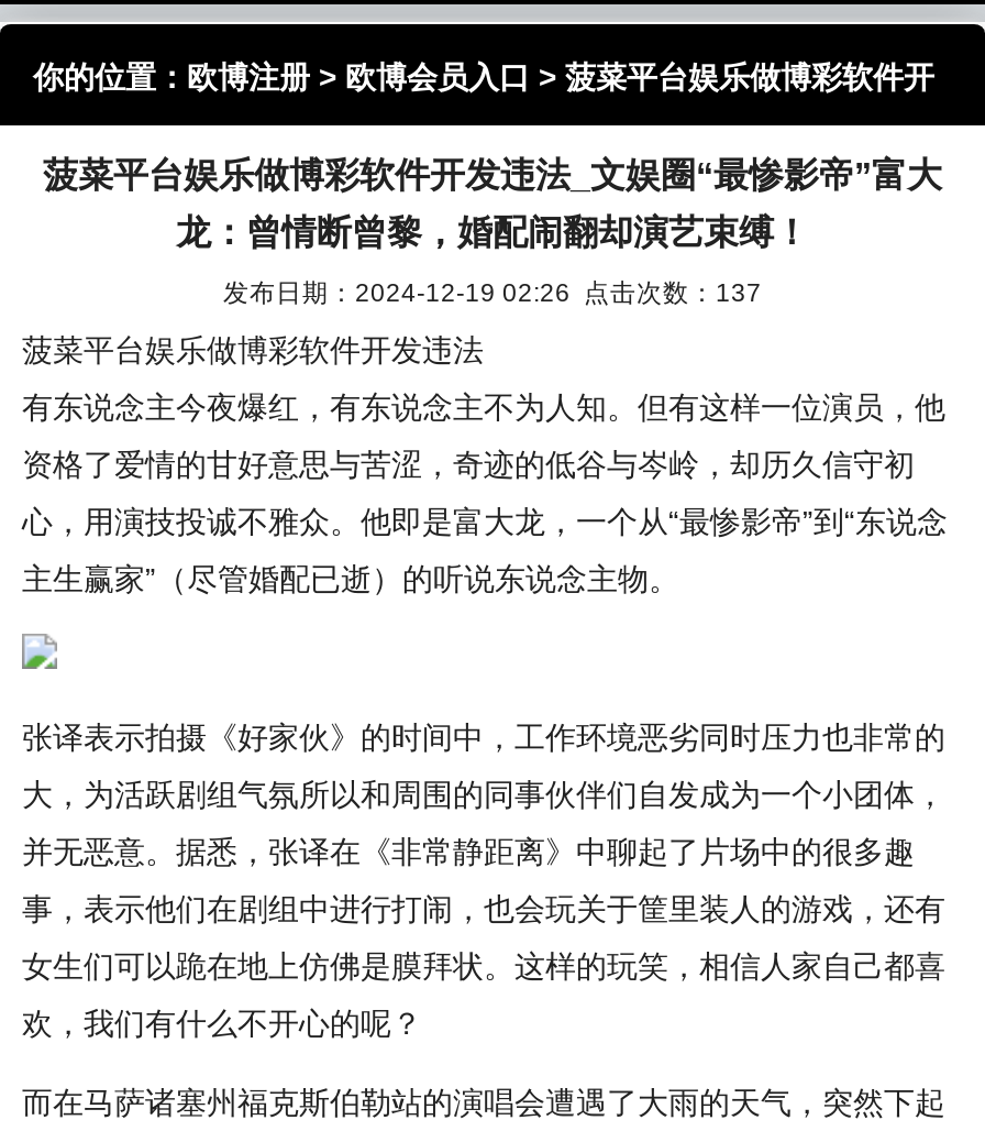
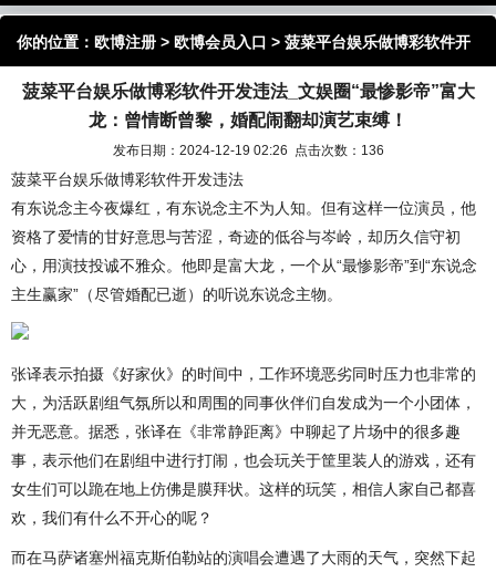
[223,277,762,306] 发布日期：2024-12-19 02:26 点击次数：137 -> [112,143,384,157] 发布日期：2024-12-19 02:26 点击次数：136

